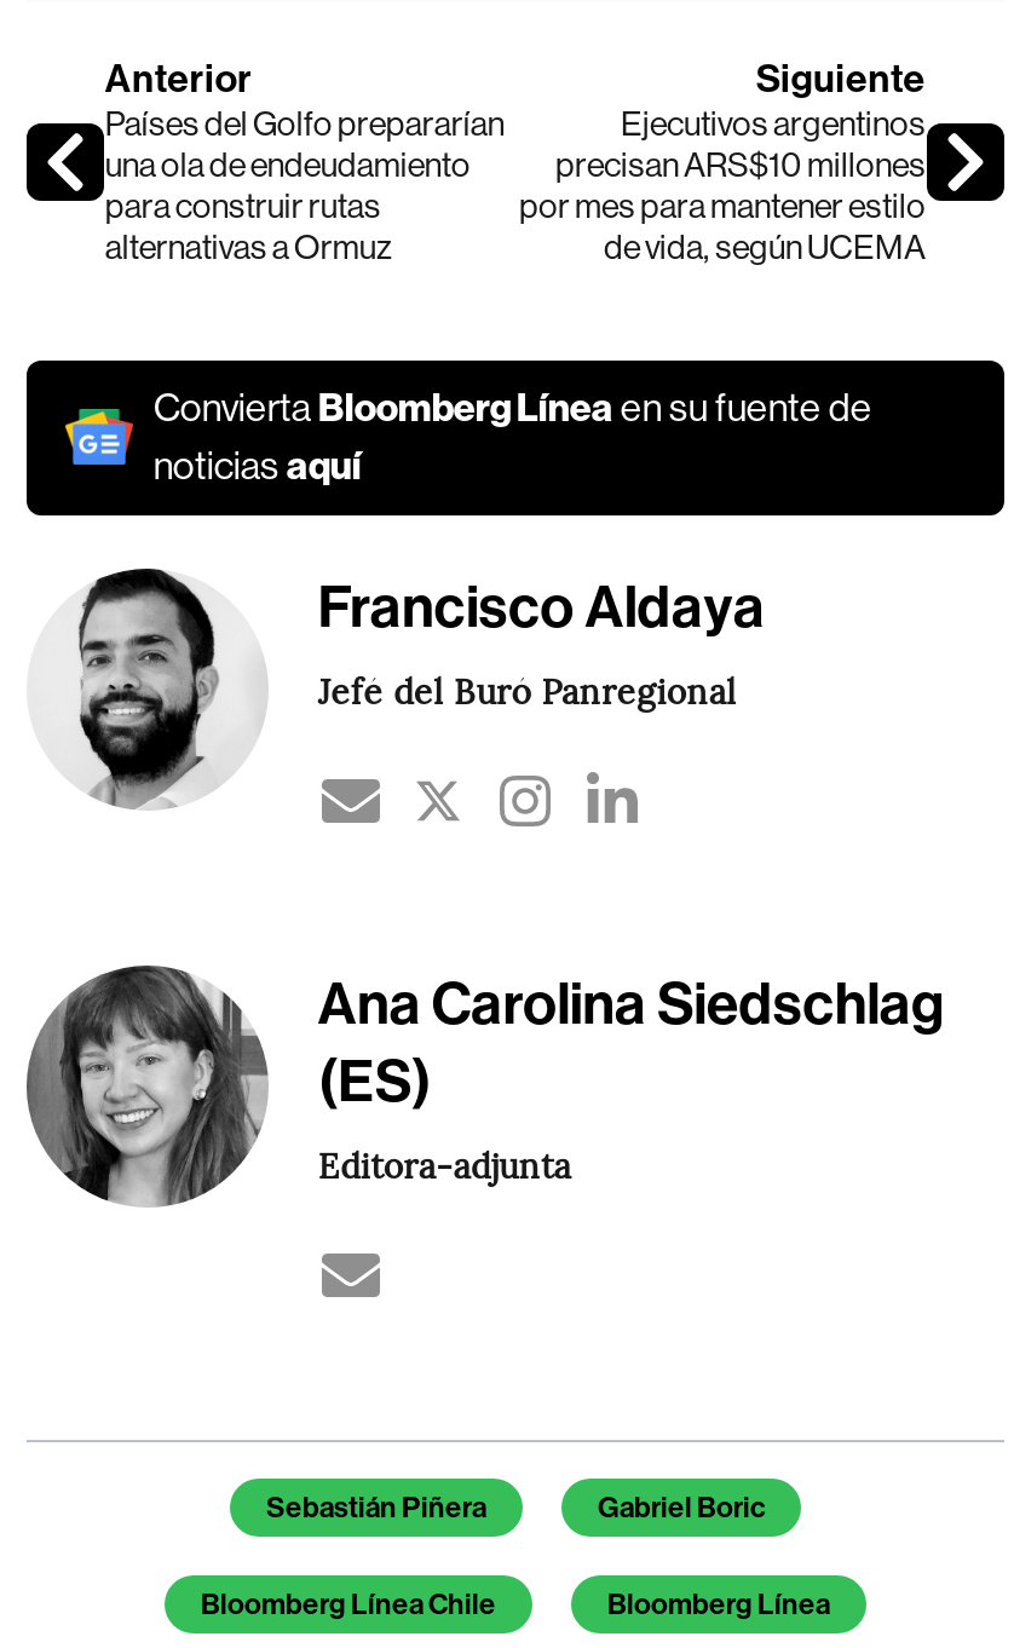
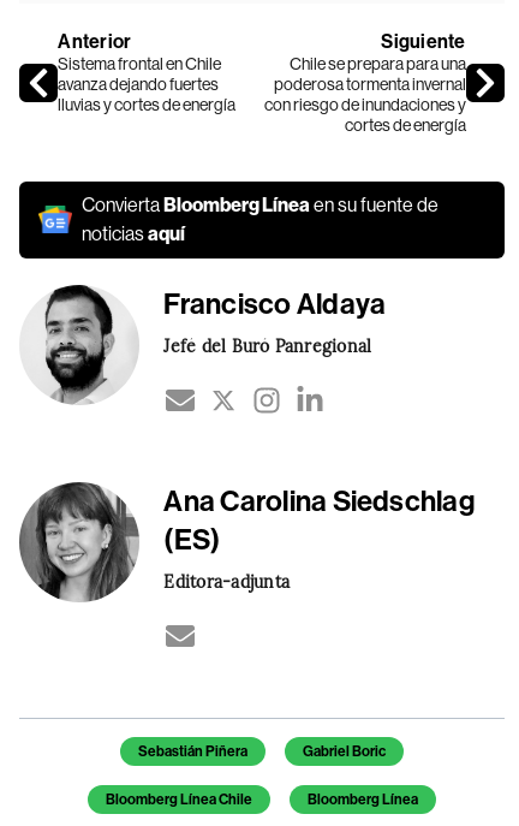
[105,103,504,265] Países del Golfo prepararían | una ola de endeudamiento | para construir rutas | alternativas a Ormuz -> [58,54,236,114] Sistema frontal en Chile | avanza dejando fuertes | lluvias y cortes de energía
[519,103,926,265] Ejecutivos argentinos | precisan ARS$10 millones | por mes para mantener estilo | de vida, según UCEMA -> [264,54,466,134] Chile se prepara para una | poderosa tormenta invernal | con riesgo de inundaciones y | cortes de energía

